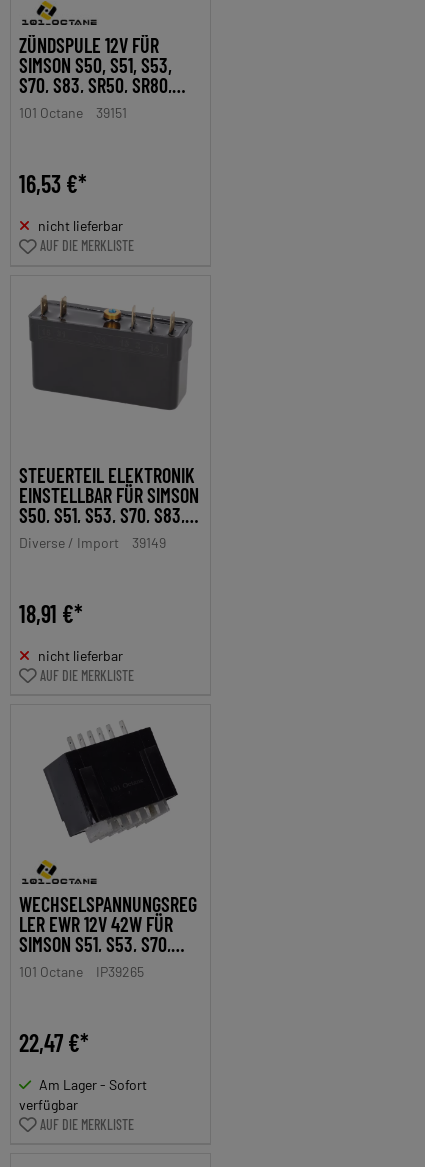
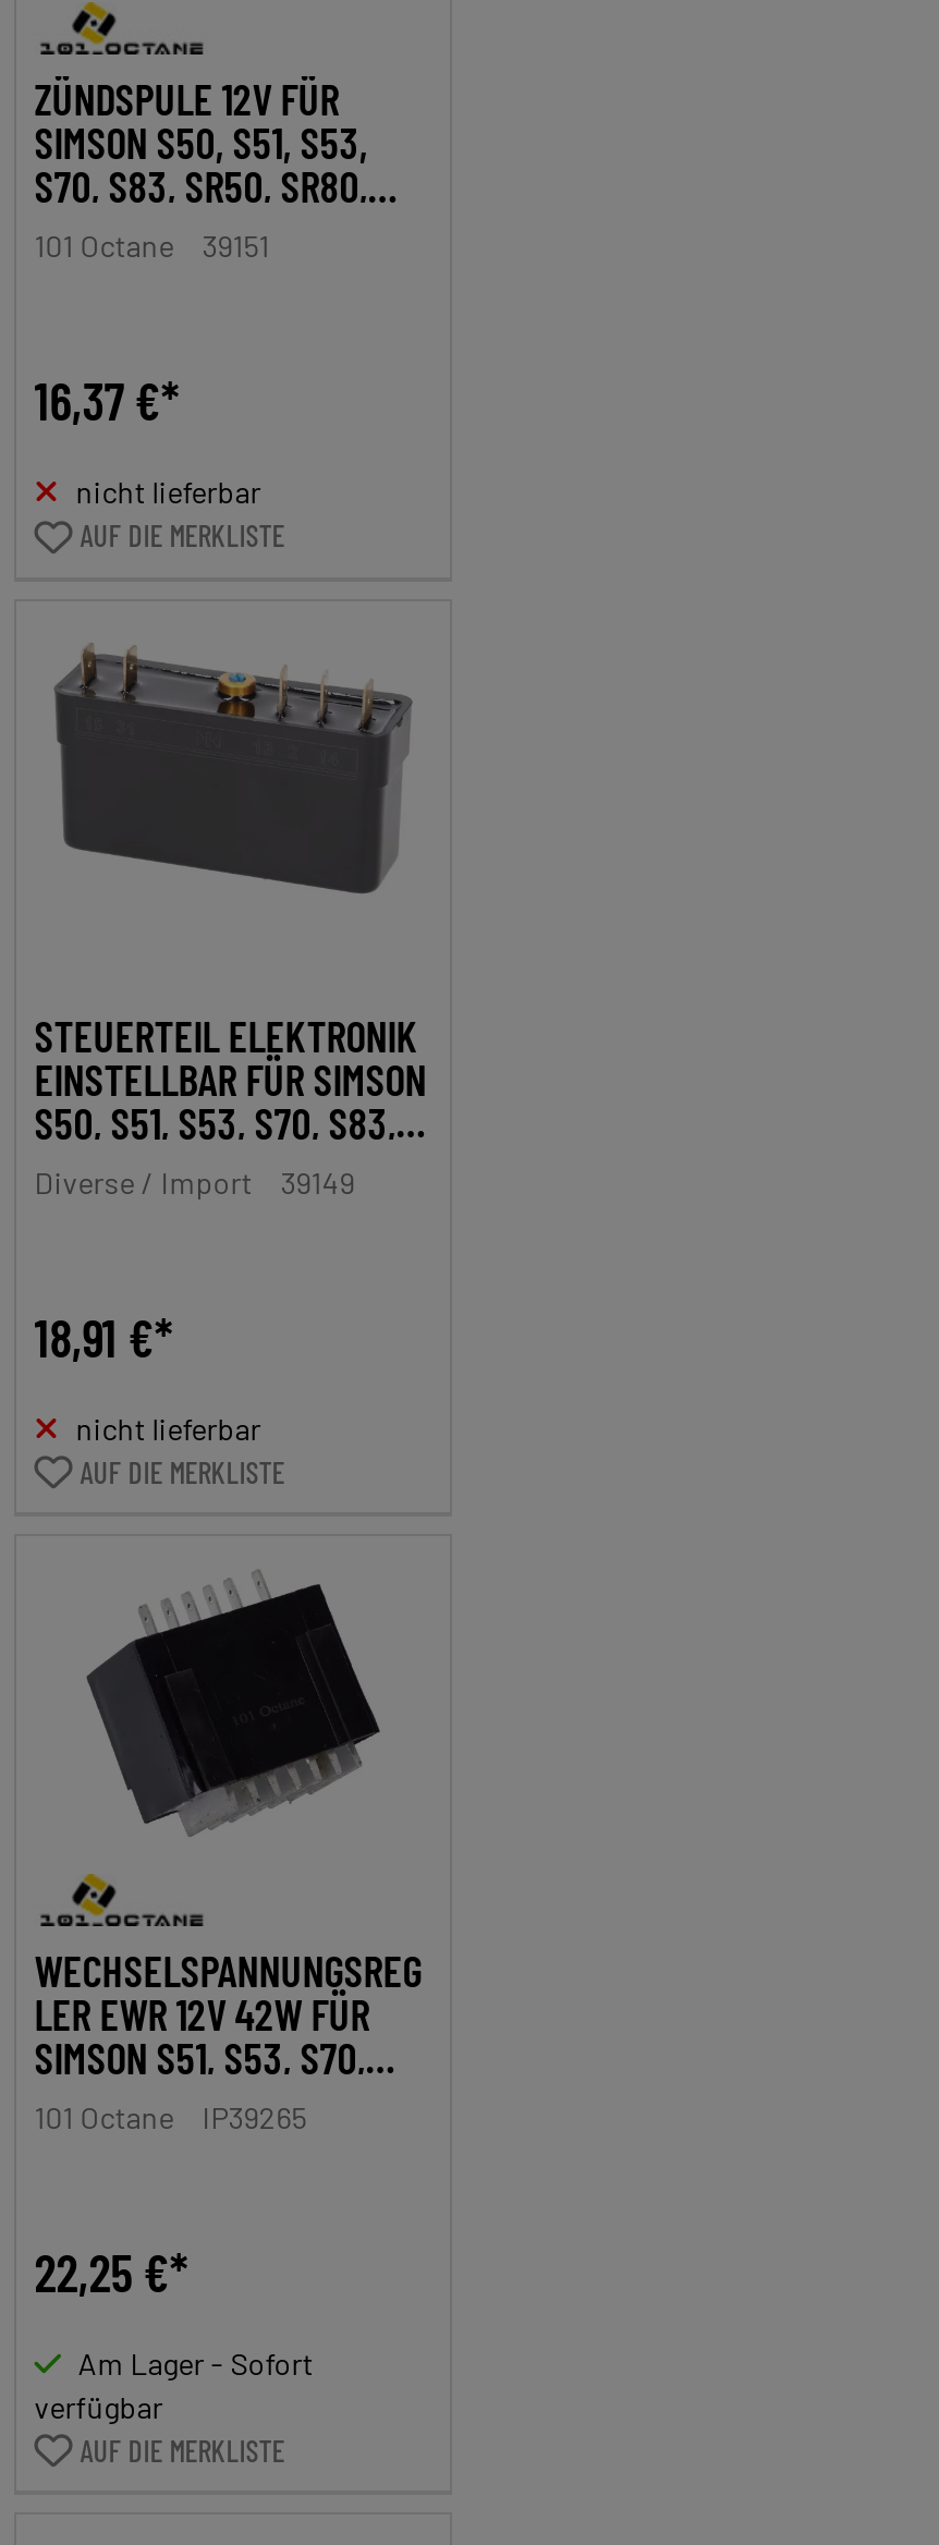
[19,169,87,198] 16,53 €* -> [34,369,180,432] 16,37 €*
[19,1028,89,1057] 22,47 €* -> [34,2240,189,2303] 22,25 €*

